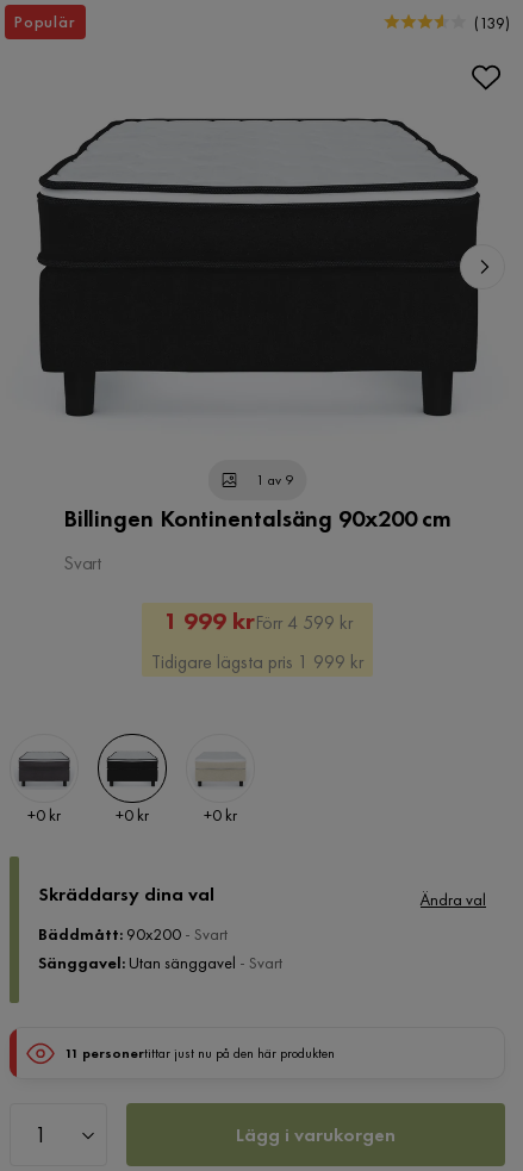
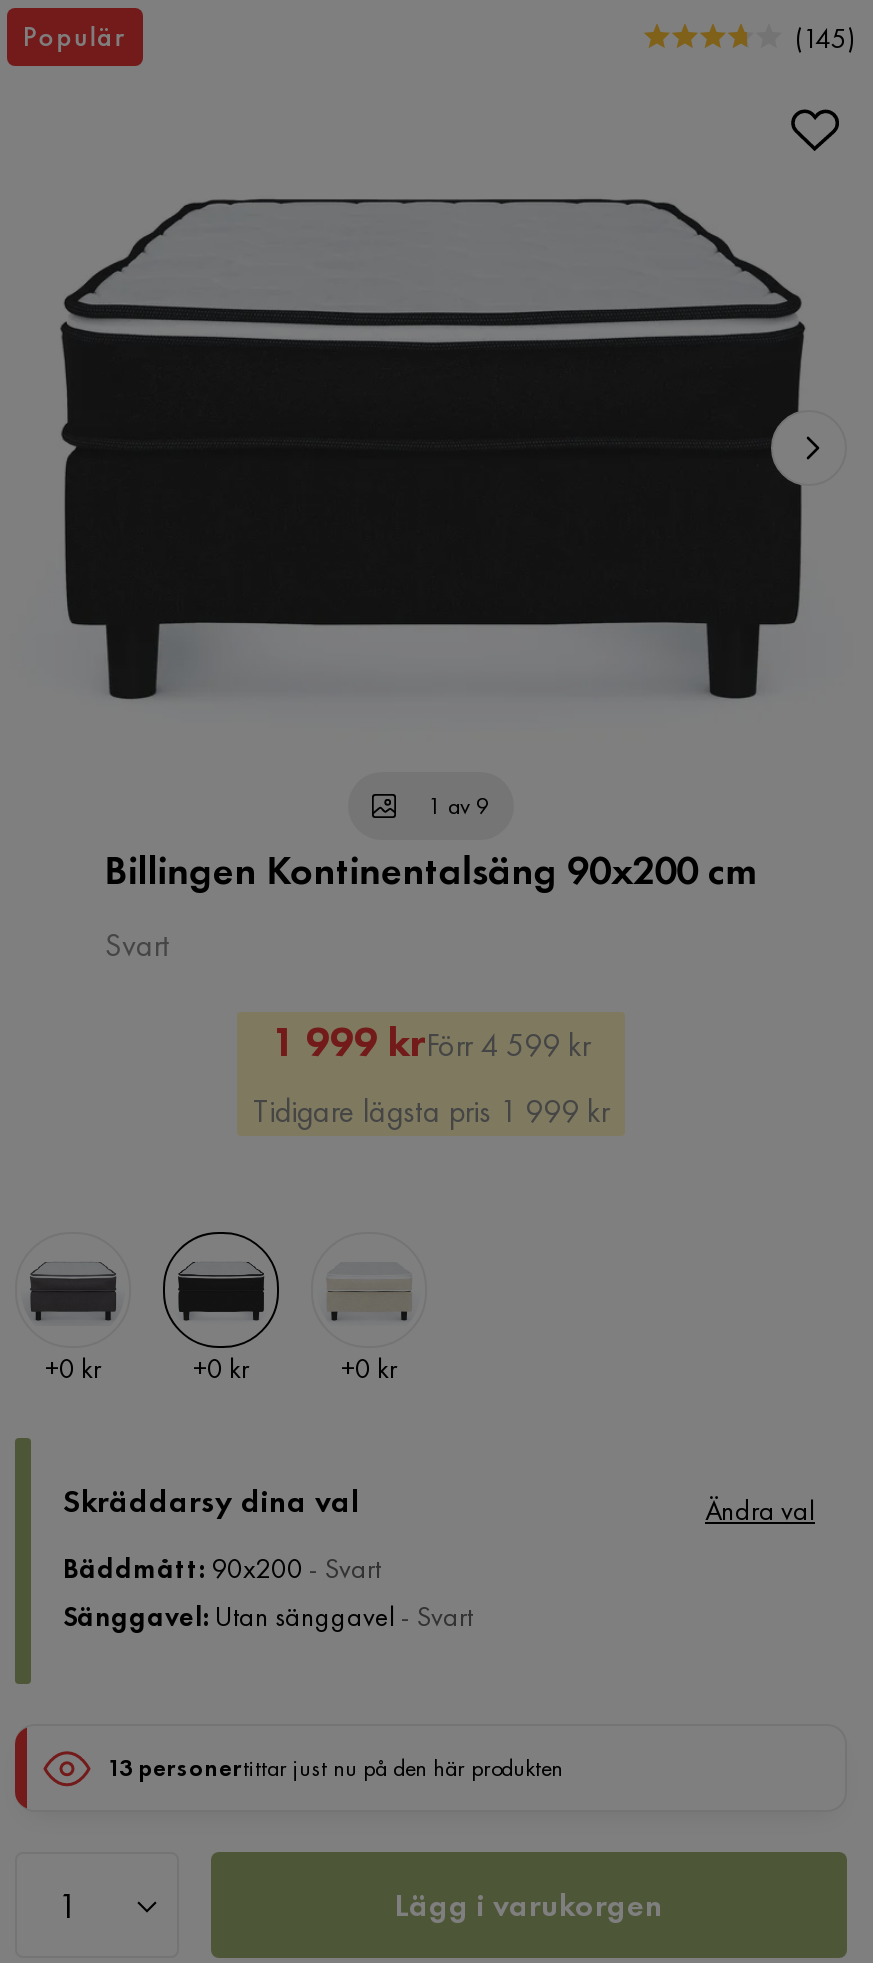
[474,11,510,33] (139) -> [795,19,855,55] (145)
[64,1044,335,1063] 11 personertittar just nu på den här produkten -> [107,1753,563,1785] 13 personertittar just nu på den här produkten

